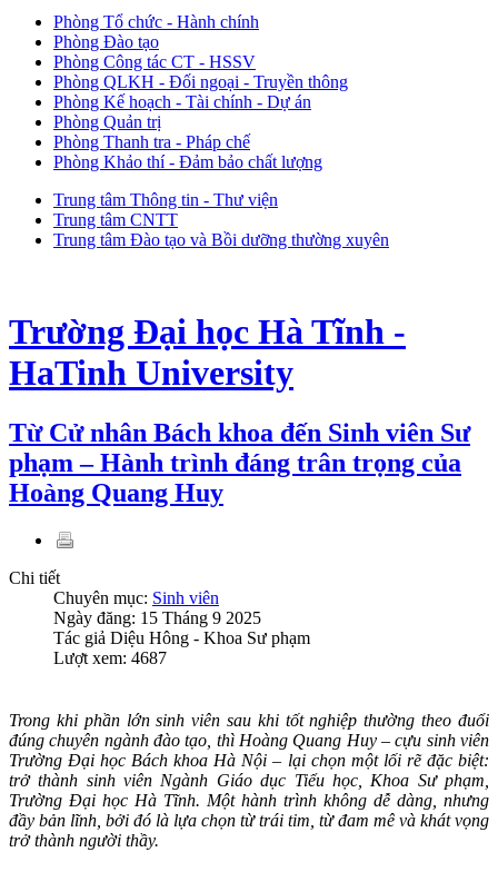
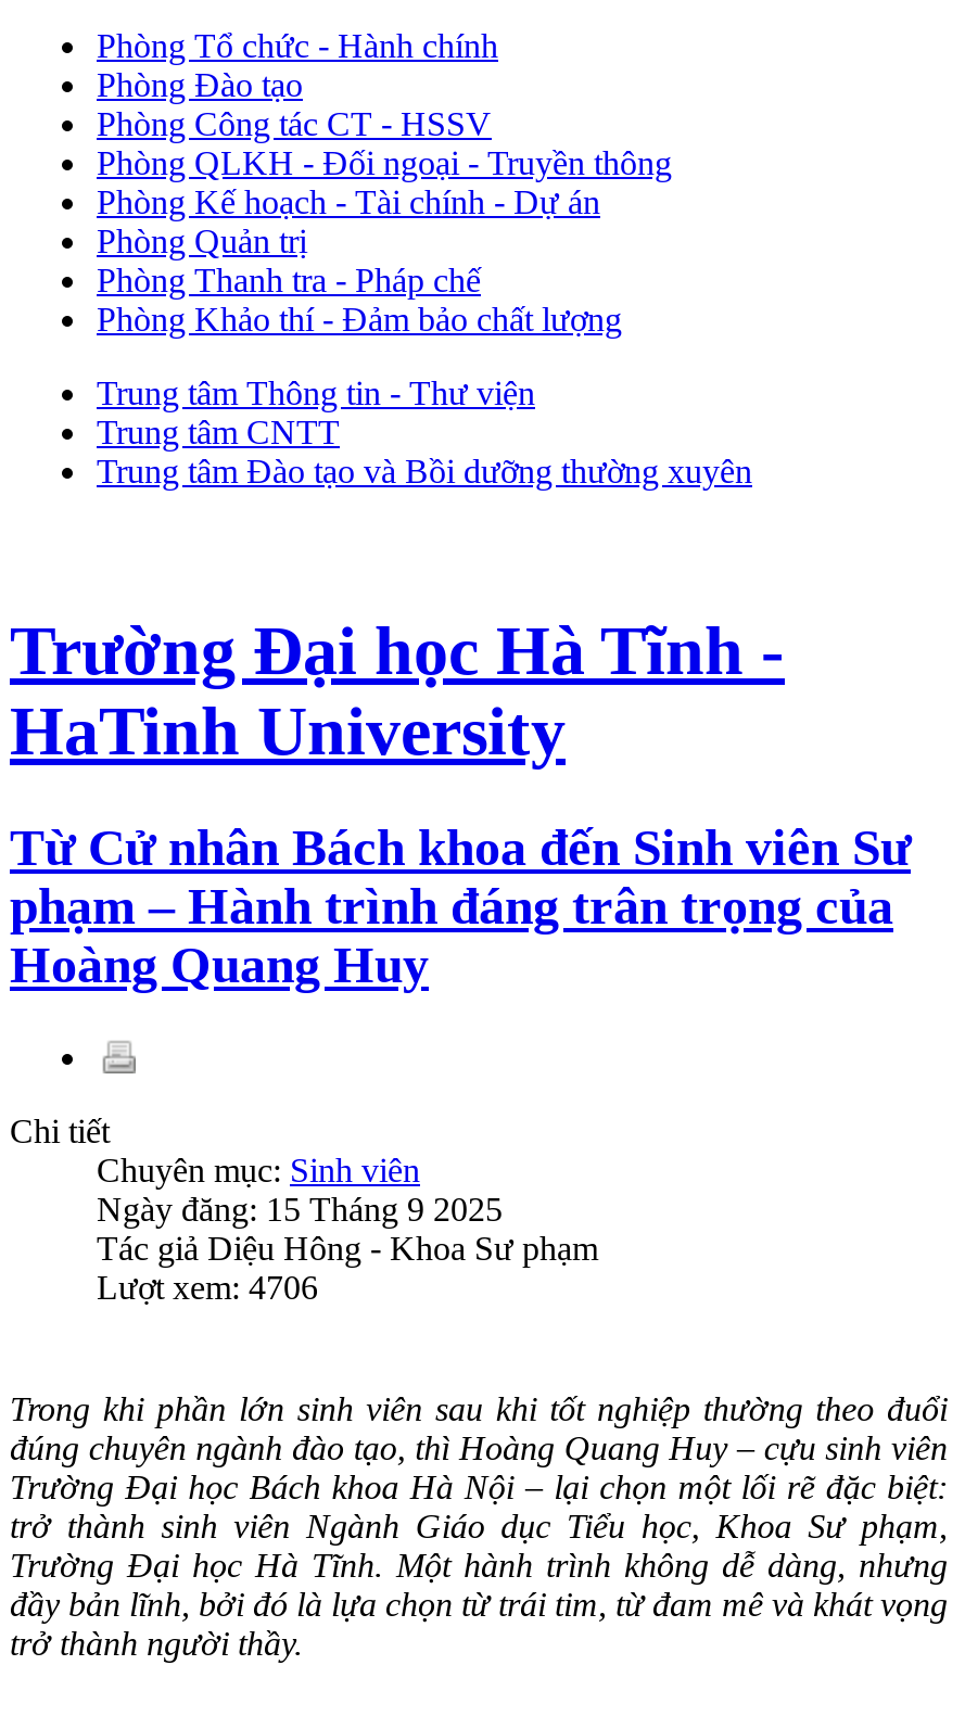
[53,648,167,667] Lượt xem: 4687 -> [97,1268,318,1305] Lượt xem: 4706

